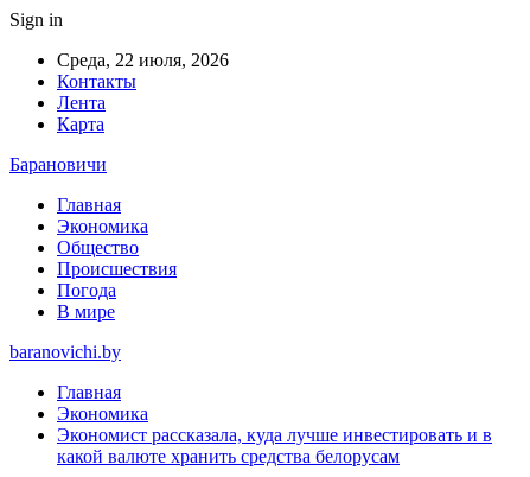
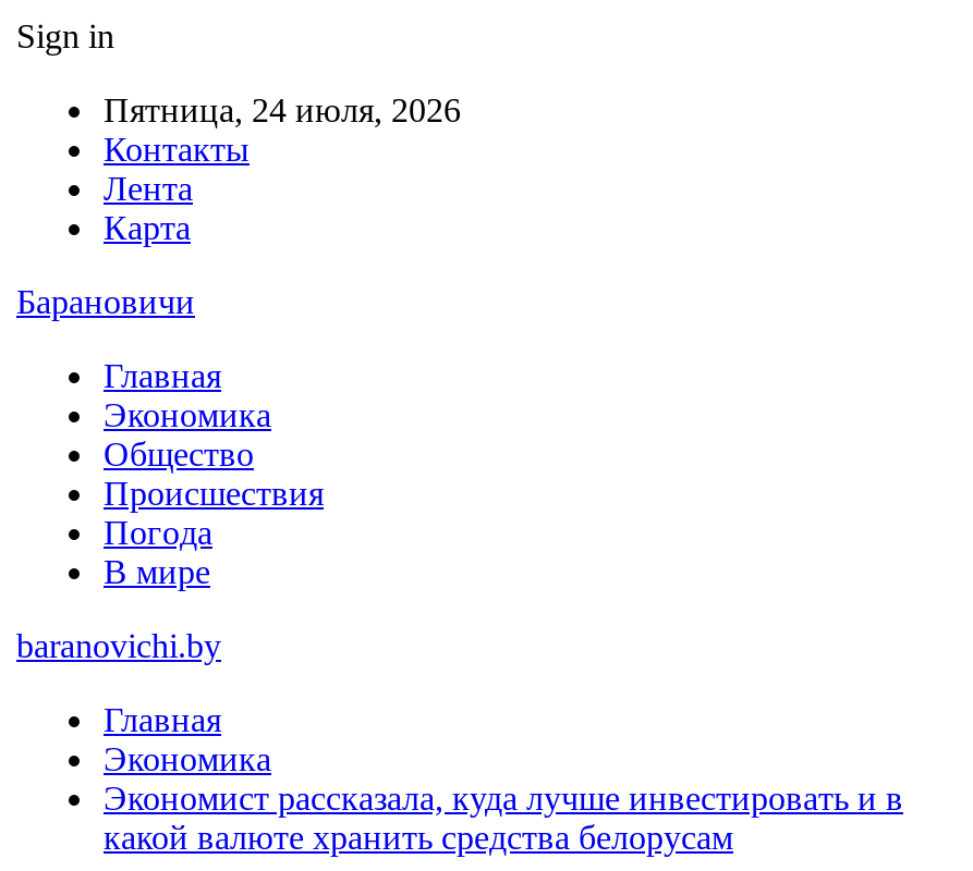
[57,50,229,70] Среда, 22 июля, 2026 -> [104,91,461,128] Пятница, 24 июля, 2026

